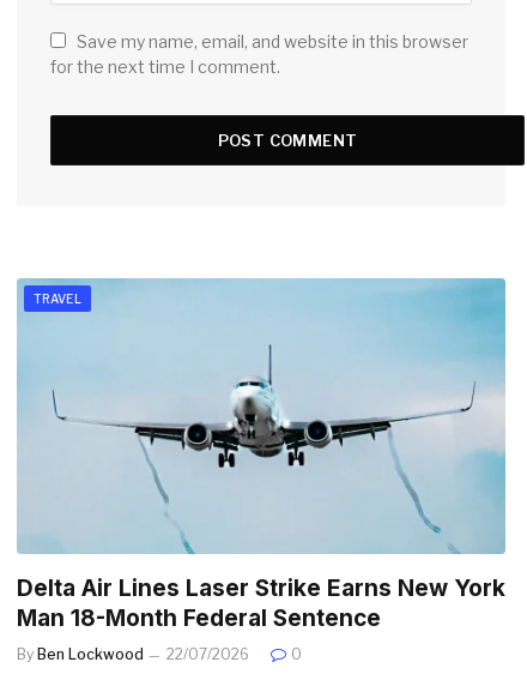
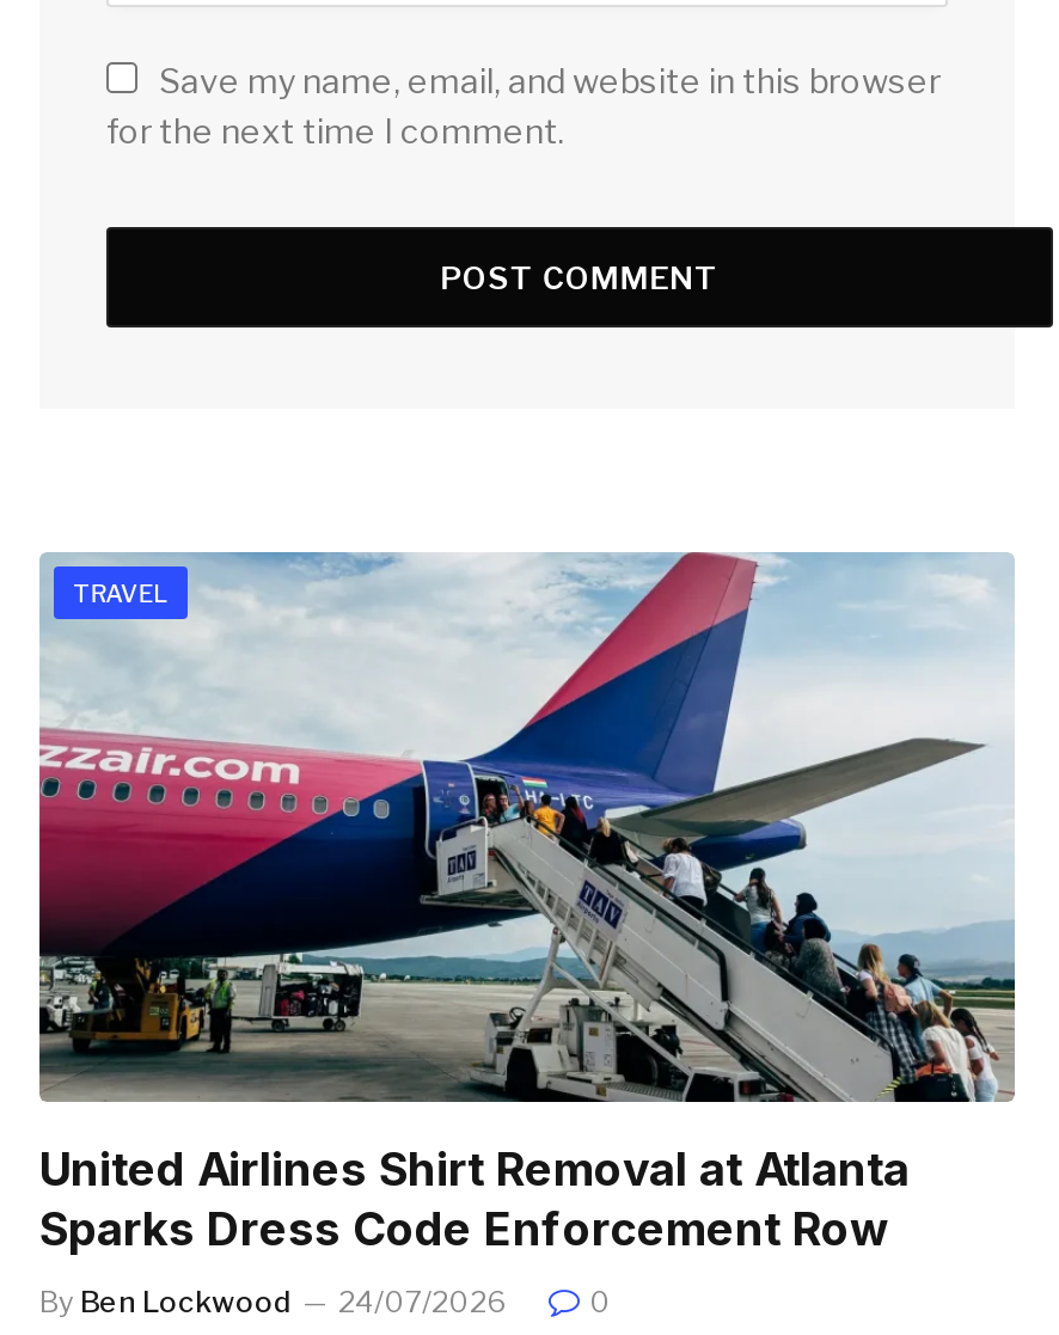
[17,278,505,632] [image] | Delta Air Lines Laser Strike Earns New York | Man 18-Month Federal Sentence -> [37,550,1017,1257] [image] | United Airlines Shirt Removal at Atlanta | Sparks Dress Code Enforcement Row
[17,645,249,663] By Ben Lockwood 22/07/2026 -> [39,1283,506,1319] By Ben Lockwood 24/07/2026

